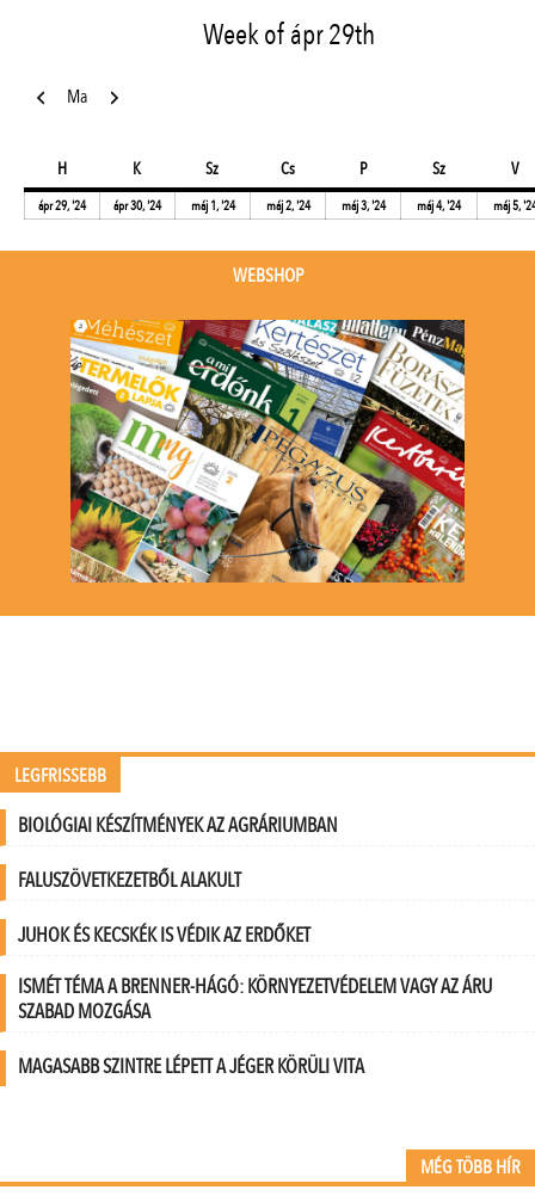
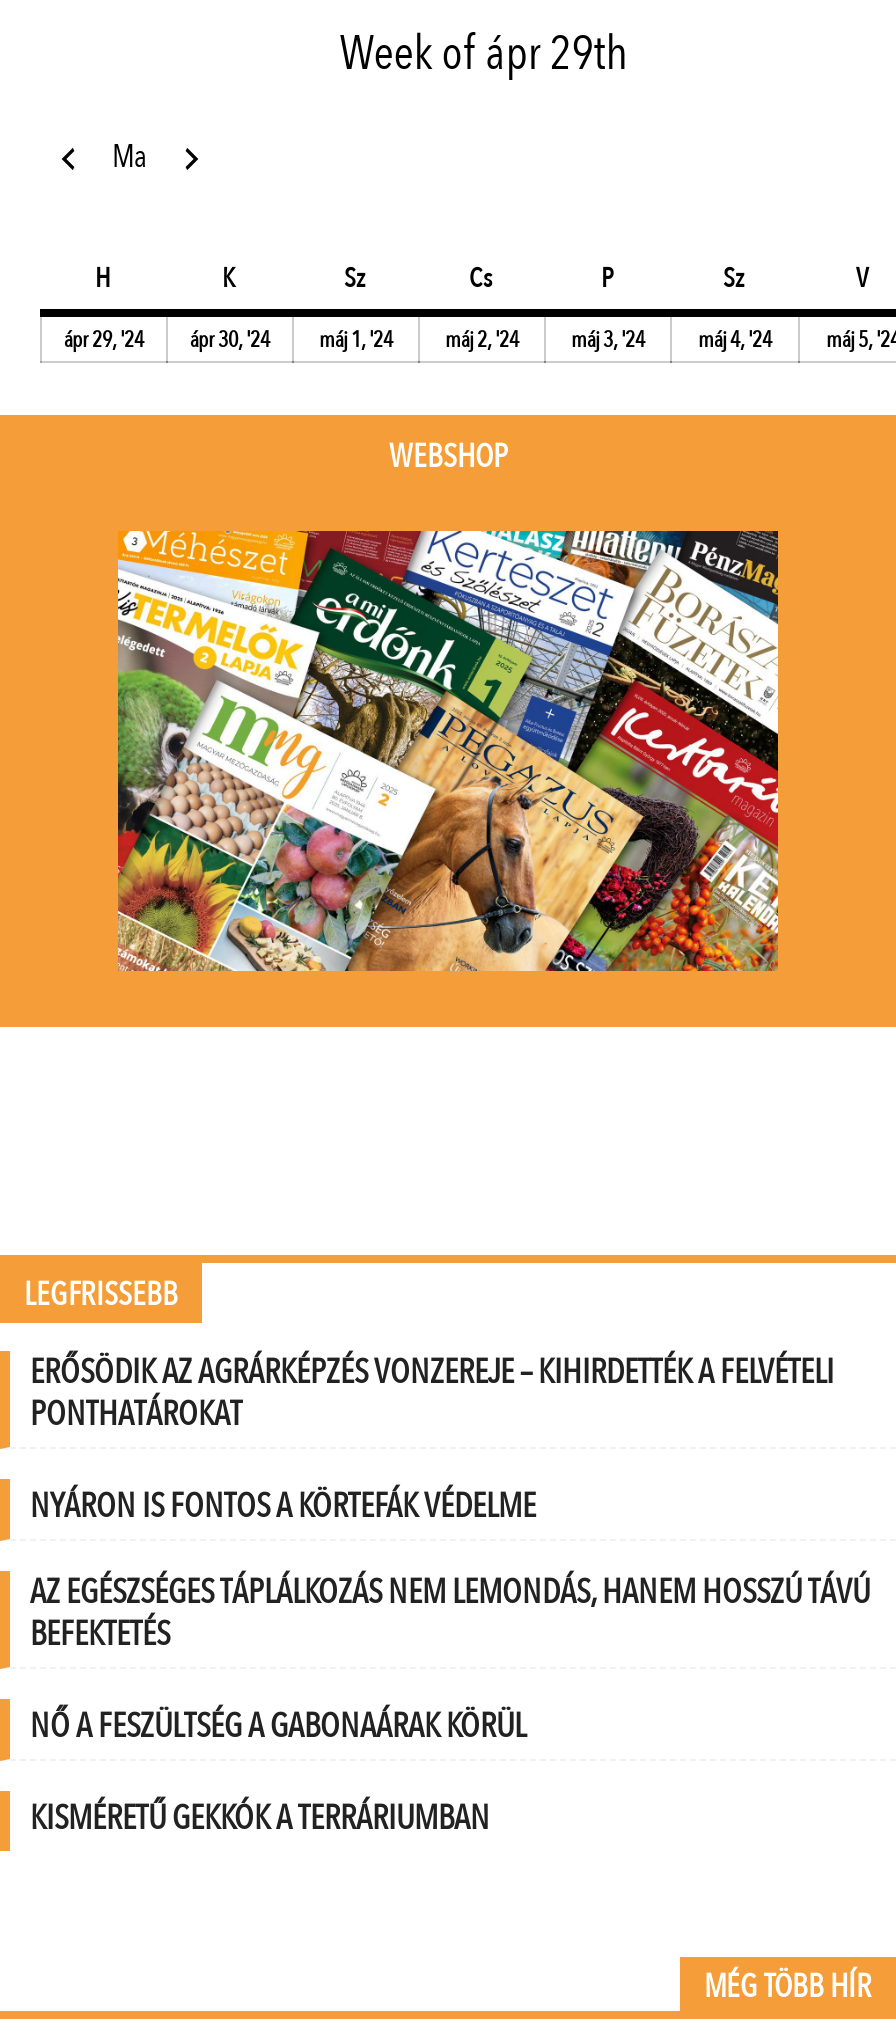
[18,812,338,839] BIOLÓGIAI KÉSZÍTMÉNYEK AZ AGRÁRIUMBAN -> [30,1349,834,1437] ERŐSÖDIK AZ AGRÁRKÉPZÉS VONZEREJE – KIHIRDETTÉK A FELVÉTELI | PONTHATÁROKAT
[18,867,241,894] FALUSZÖVETKEZETBŐL ALAKULT -> [30,1483,536,1529] NYÁRON IS FONTOS A KÖRTEFÁK VÉDELME
[18,922,310,949] JUHOK ÉS KECSKÉK IS VÉDIK AZ ERDŐKET -> [30,1569,870,1657] AZ EGÉSZSÉGES TÁPLÁLKOZÁS NEM LEMONDÁS, HANEM HOSSZÚ TÁVÚ | BEFEKTETÉS
[18,973,492,1025] ISMÉT TÉMA A BRENNER-HÁGÓ: KÖRNYEZETVÉDELEM VAGY AZ ÁRU | SZABAD MOZGÁSA -> [30,1703,526,1749] NŐ A FESZÜLTSÉG A GABONAÁRAK KÖRÜL
[18,1053,364,1080] MAGASABB SZINTRE LÉPETT A JÉGER KÖRÜLI VITA -> [30,1795,490,1841] KISMÉRETŰ GEKKÓK A TERRÁRIUMBAN

